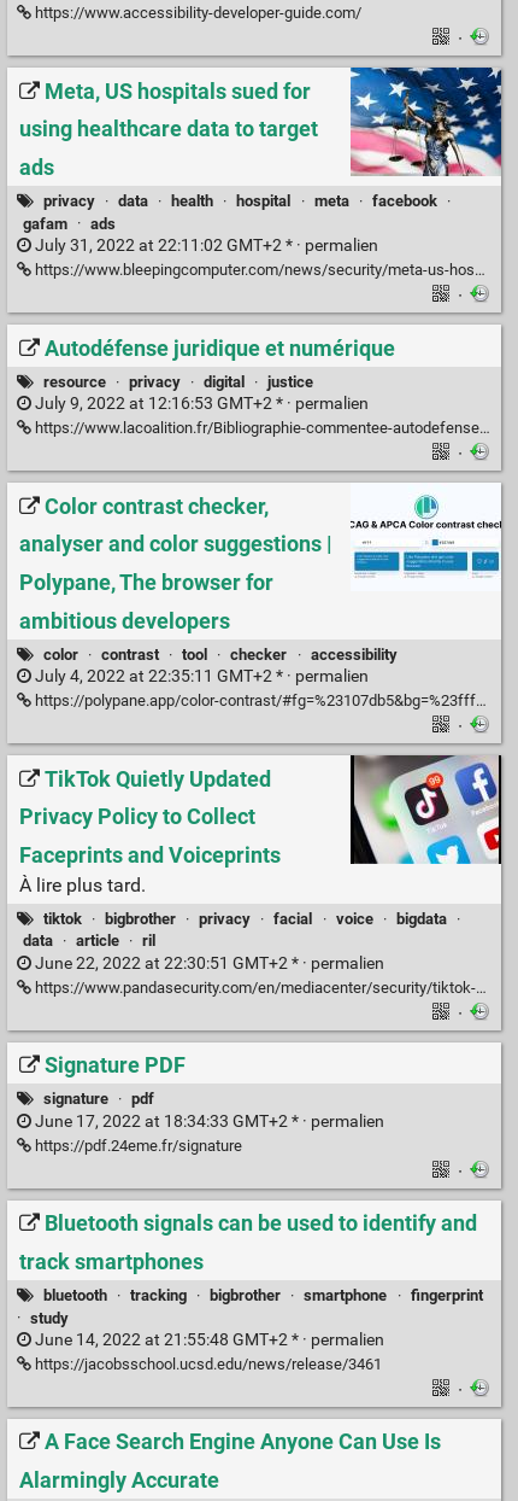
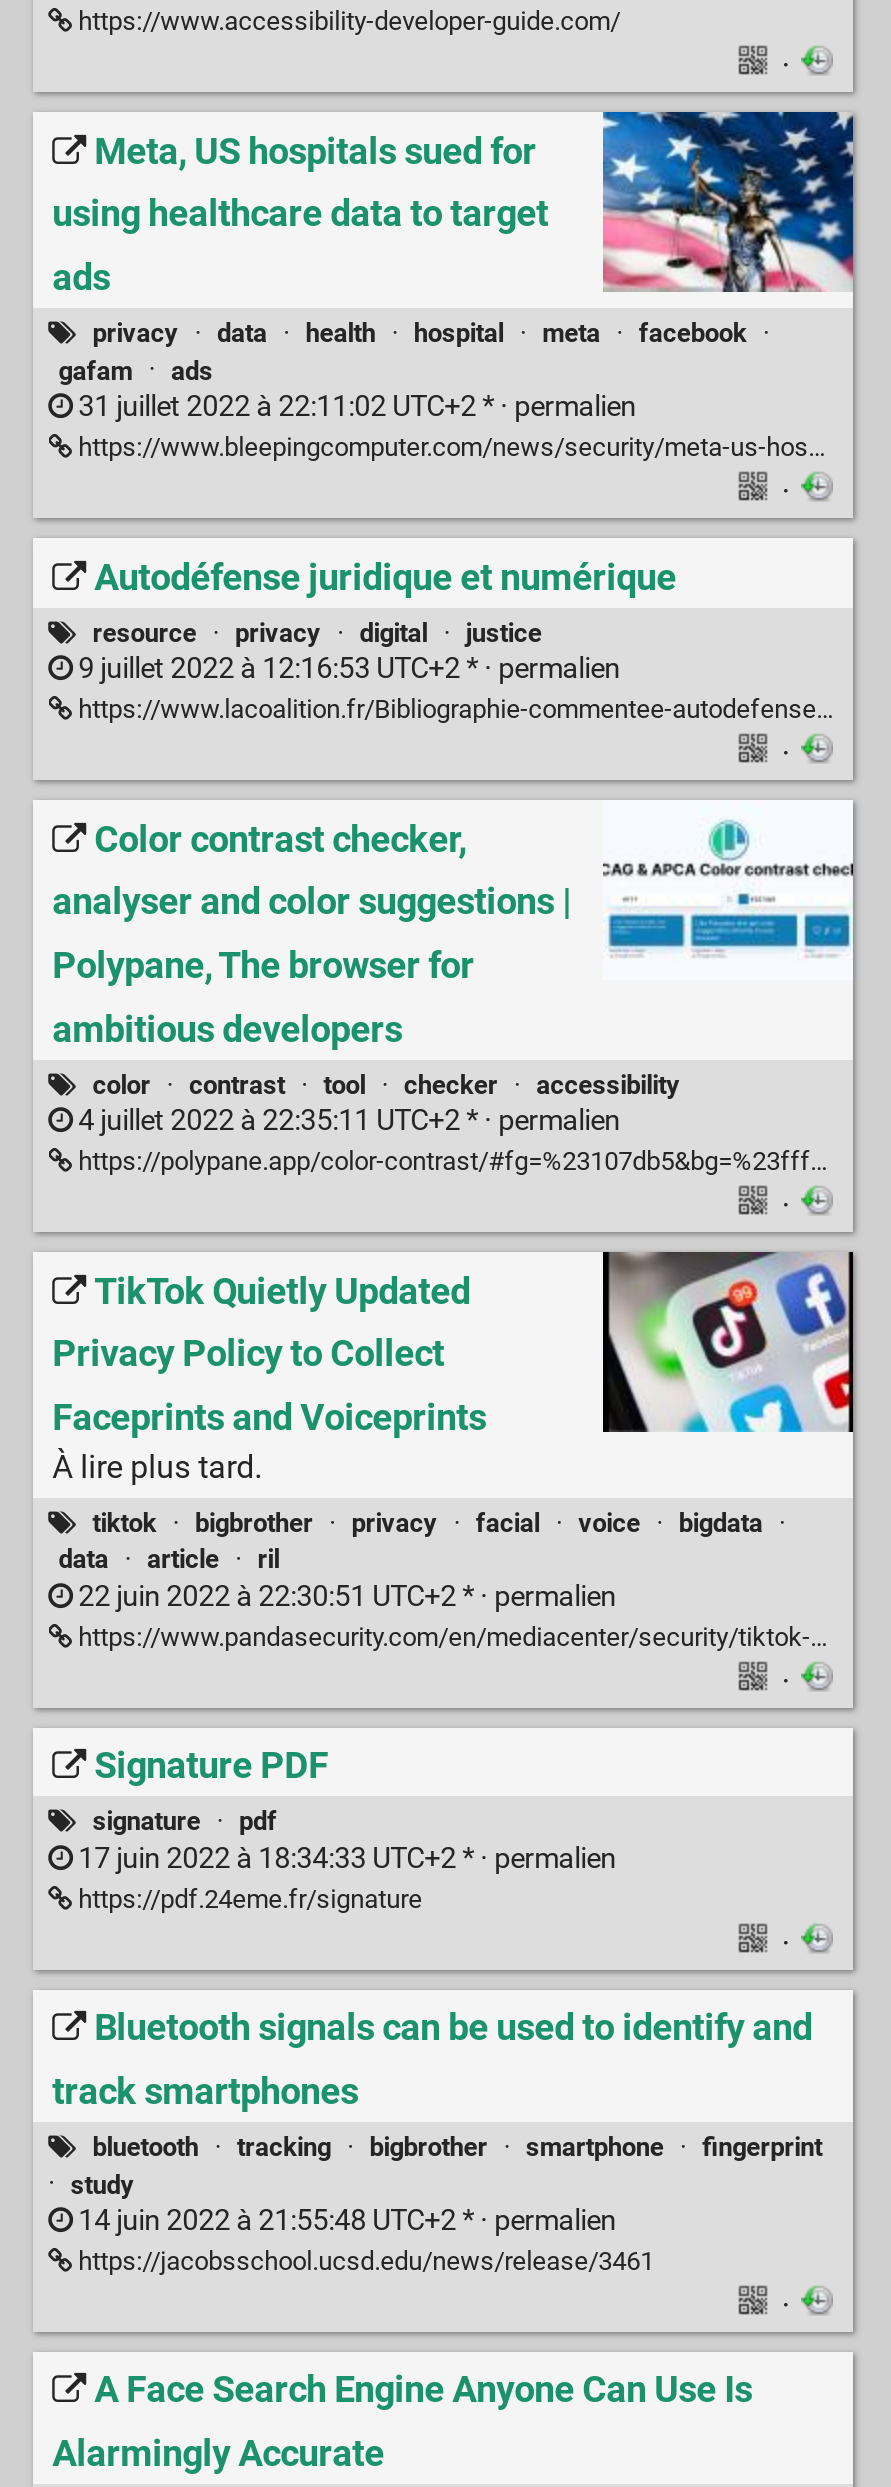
[31,235,378,256] July 31, 2022 at 22:11:02 GMT+2 * · permalien -> [72,390,636,424] 31 juillet 2022 à 22:11:02 UTC+2 * · permalien
[31,393,368,414] July 9, 2022 at 12:16:53 GMT+2 * · permalien -> [72,652,620,686] 9 juillet 2022 à 12:16:53 UTC+2 * · permalien
[31,666,368,686] July 4, 2022 at 22:35:11 GMT+2 * · permalien -> [72,1104,620,1138] 4 juillet 2022 à 22:35:11 UTC+2 * · permalien
[31,953,384,973] June 22, 2022 at 22:30:51 GMT+2 * · permalien -> [72,1579,616,1613] 22 juin 2022 à 22:30:51 UTC+2 * · permalien
[31,1111,384,1131] June 17, 2022 at 18:34:33 GMT+2 * · permalien -> [72,1841,616,1875] 17 juin 2022 à 18:34:33 UTC+2 * · permalien
[31,1329,384,1350] June 14, 2022 at 21:55:48 GMT+2 * · permalien -> [72,2203,616,2237] 14 juin 2022 à 21:55:48 UTC+2 * · permalien

